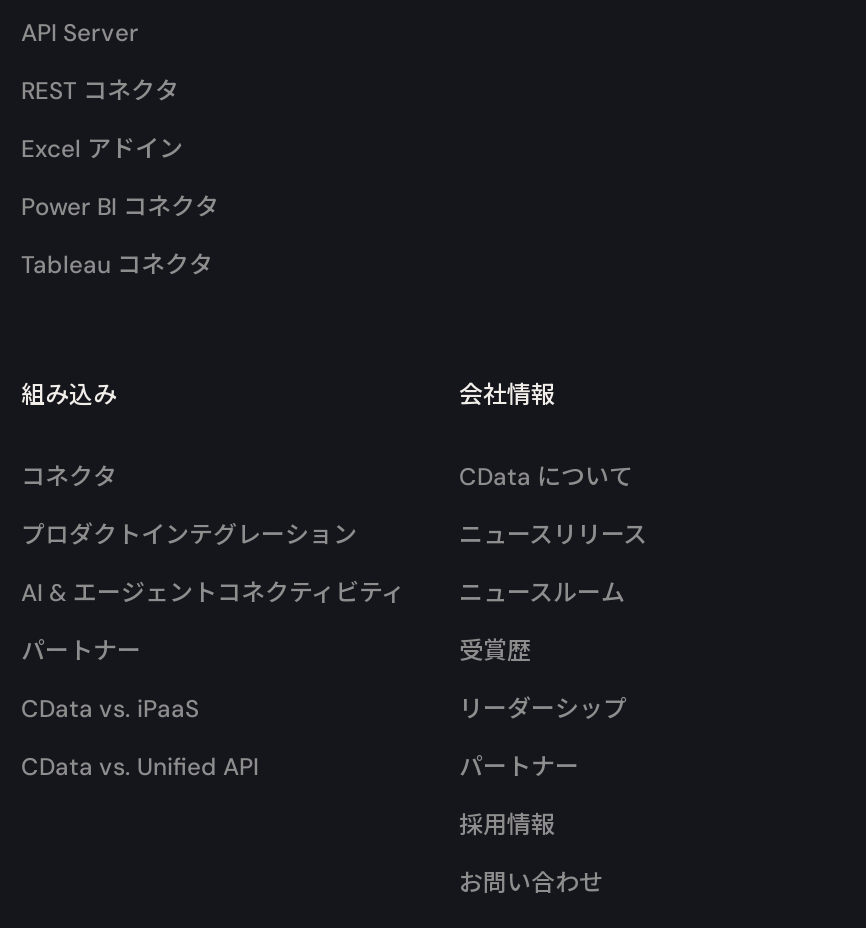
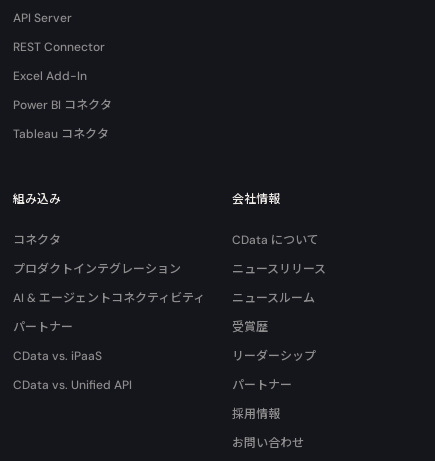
[21,75,179,107] REST コネクタ -> [13,39,105,55] REST Connector
[21,133,183,165] Excel アドイン -> [13,68,87,84] Excel Add-In

